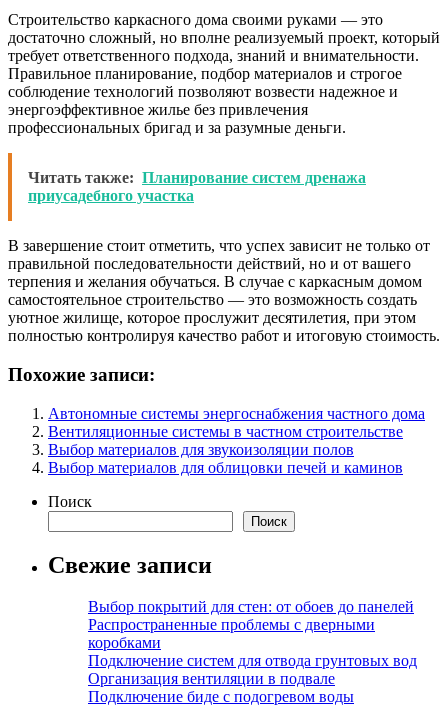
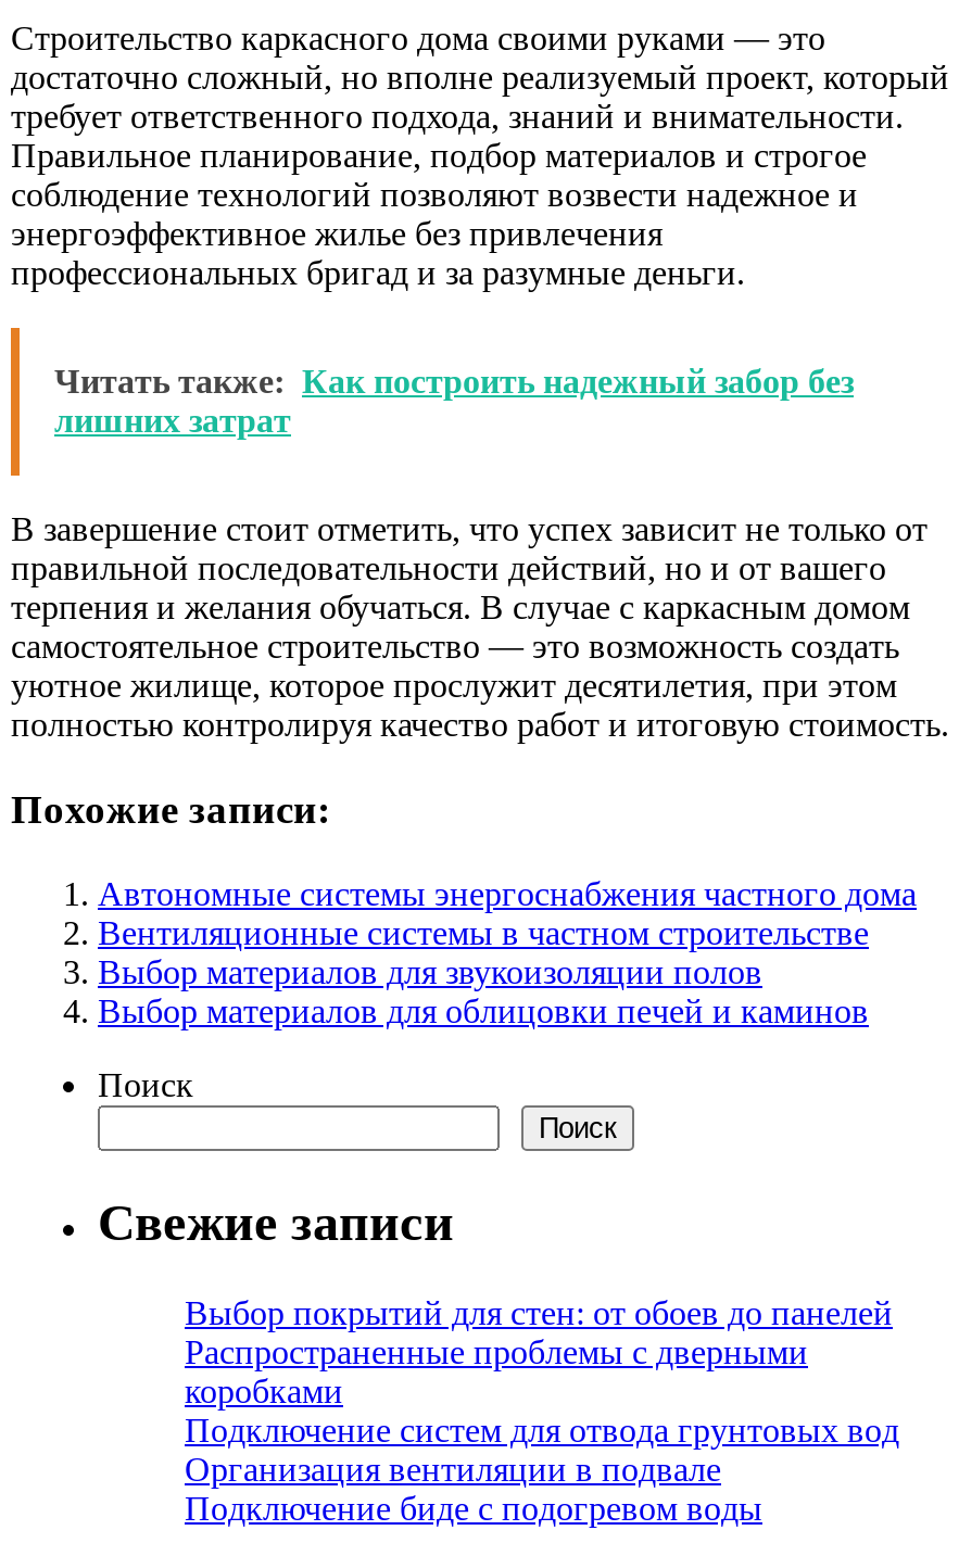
[28,169,366,204] Читать также: Планирование систем дренажа | приусадебного участка -> [54,363,854,439] Читать также: Как построить надежный забор без | лишних затрат

